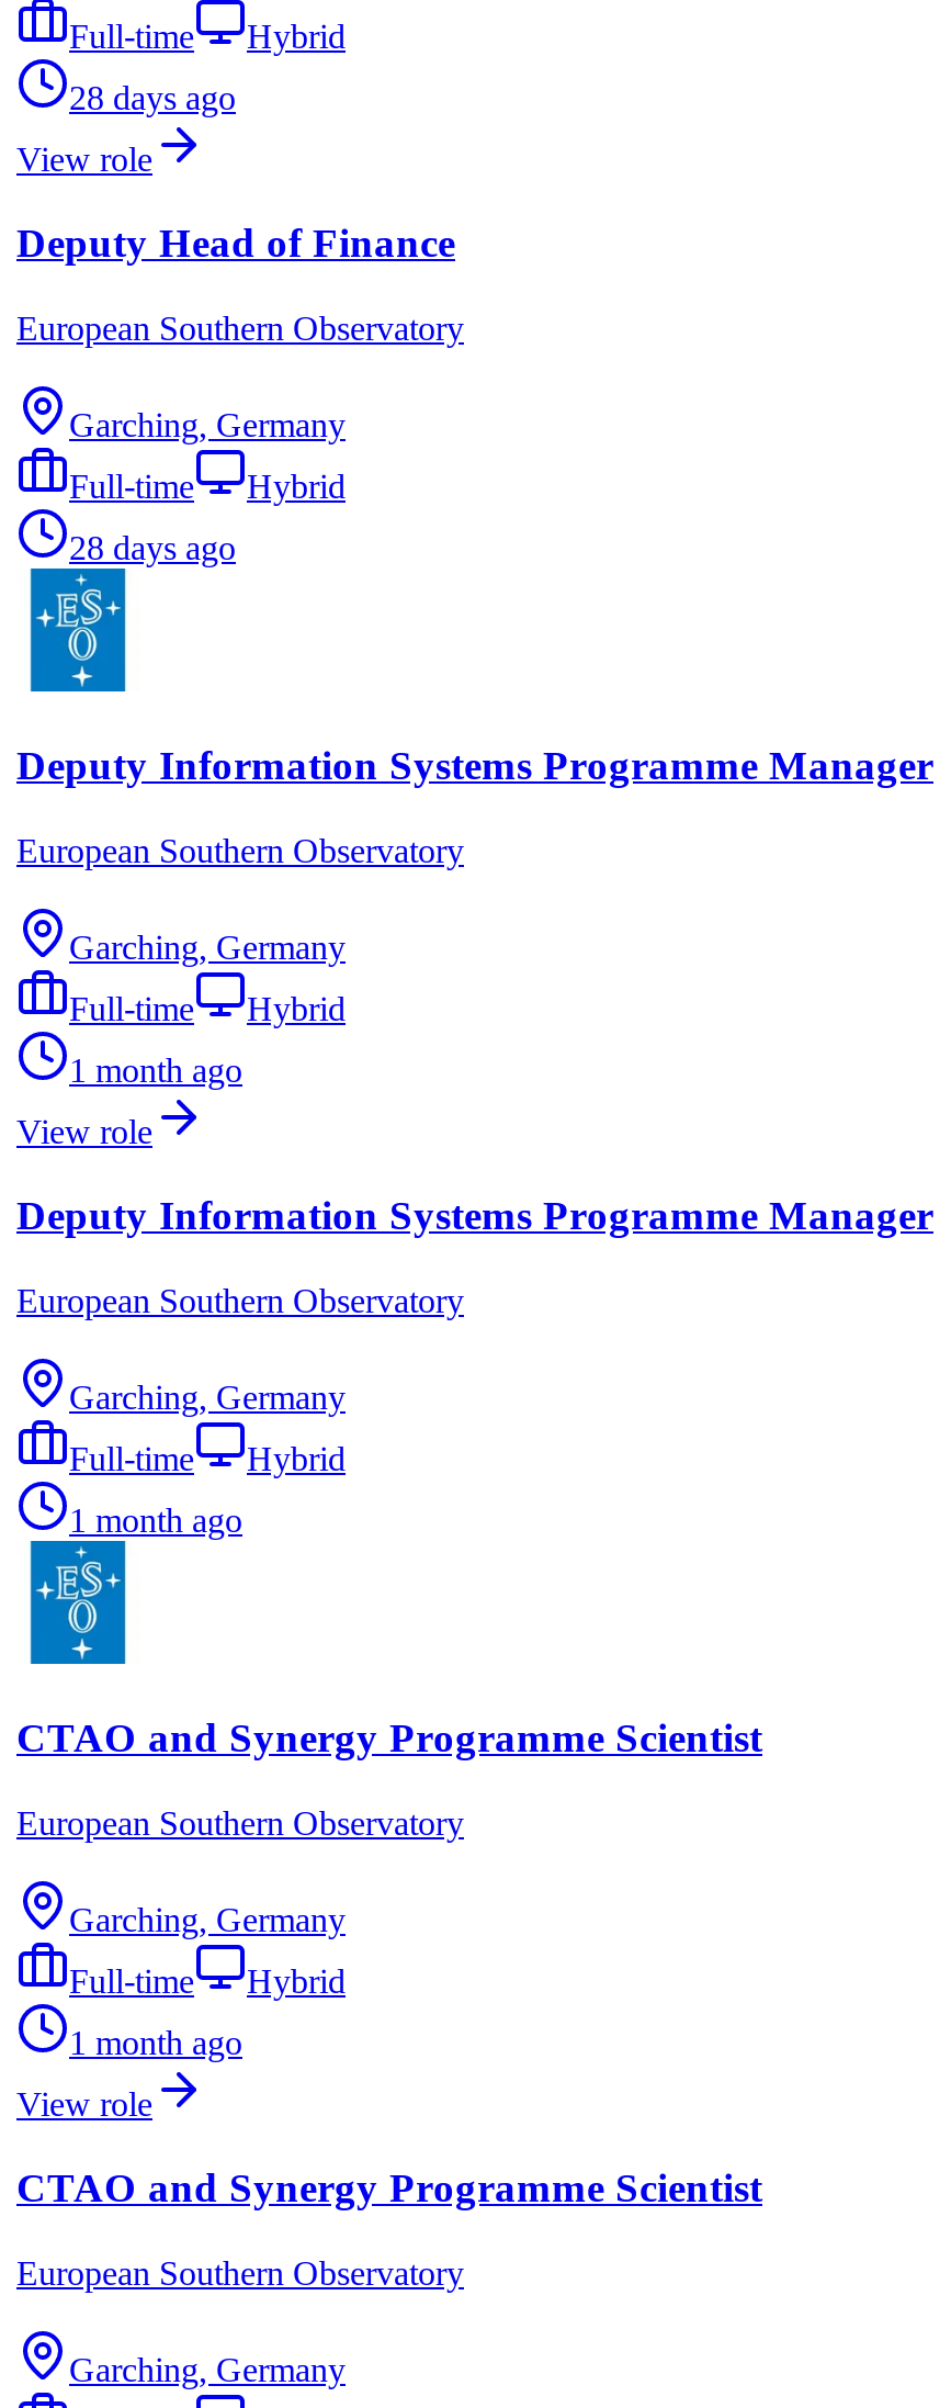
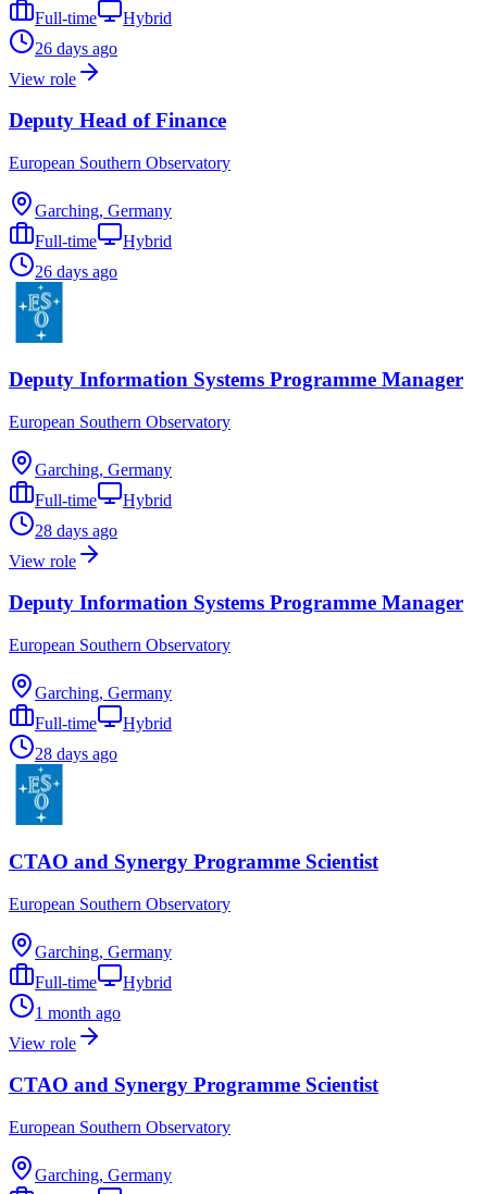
[69,79,236,116] 28 days ago -> [35,39,117,57] 26 days ago
[69,529,236,567] 28 days ago -> [35,263,117,281] 26 days ago
[69,1051,242,1088] 1 month ago -> [35,521,117,539] 28 days ago
[69,1502,242,1539] 1 month ago -> [35,745,117,763] 28 days ago

